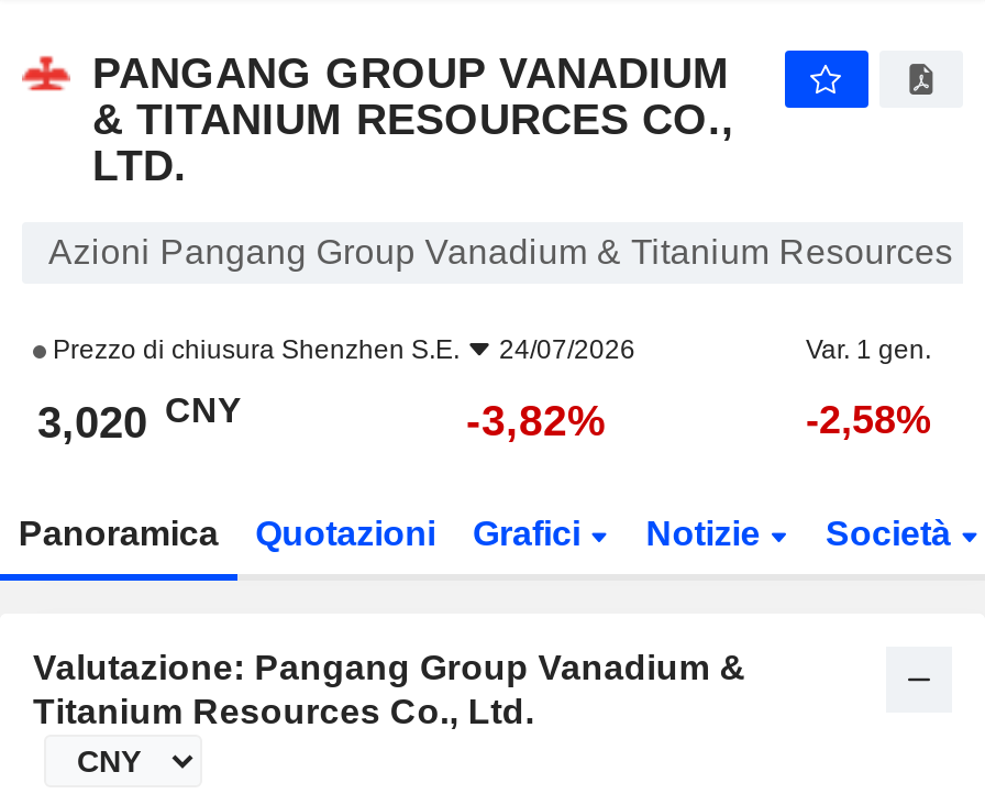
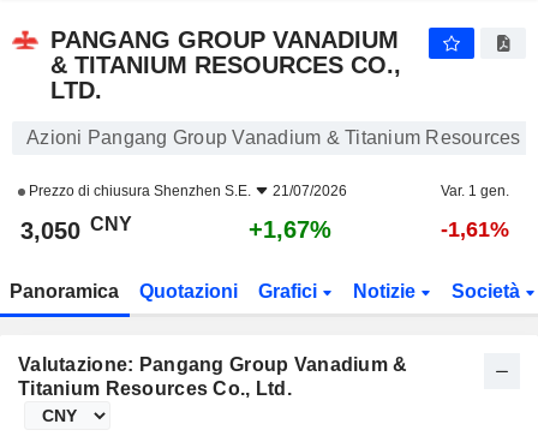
[46,334,635,365] Prezzo di chiusura Shenzhen S.E. 24/07/2026 -> [25,183,347,199] Prezzo di chiusura Shenzhen S.E. 21/07/2026
[37,390,242,446] 3,020 CNY -> [20,213,132,244] 3,050 CNY
[466,396,607,444] -3,82% -> [249,216,331,243] +1,67%
[806,398,931,442] -2,58% -> [440,217,509,241] -1,61%

